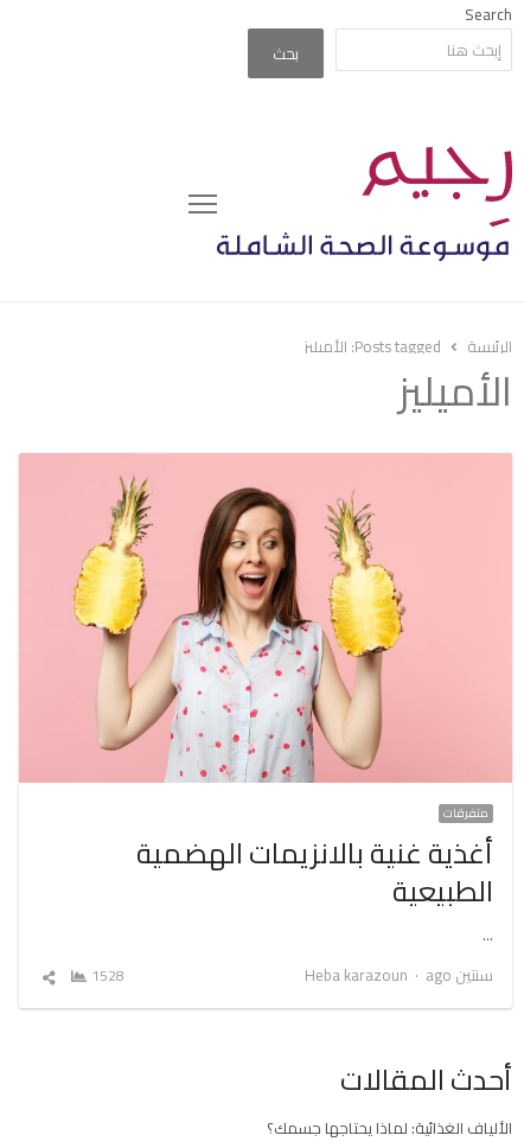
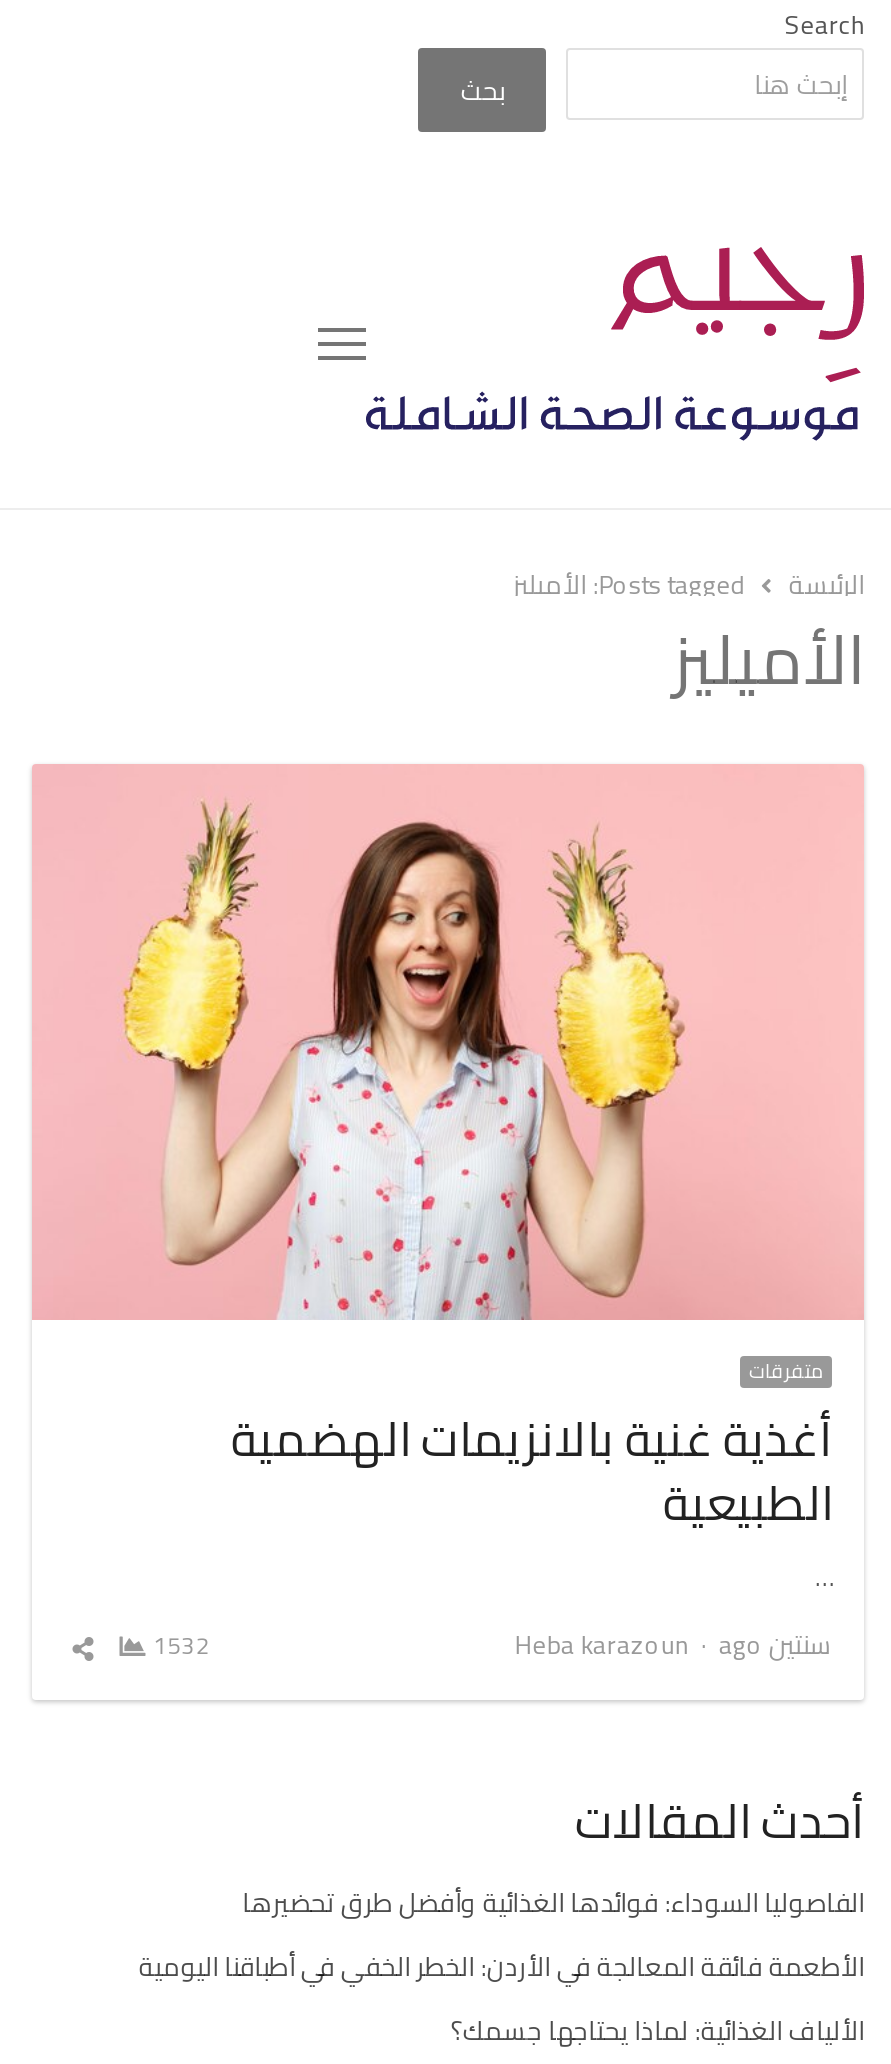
[91,961,124,988] 1528 -> [153,1621,209,1667] 1532
none -> [139,1878,865,1990] الفاصوليا السوداء: فوائدها الغذائية وأفضل طرق تحضيرها | الأطعمة فائقة المعالجة في الأردن: الخطر الخفي في أطباقنا اليومية

